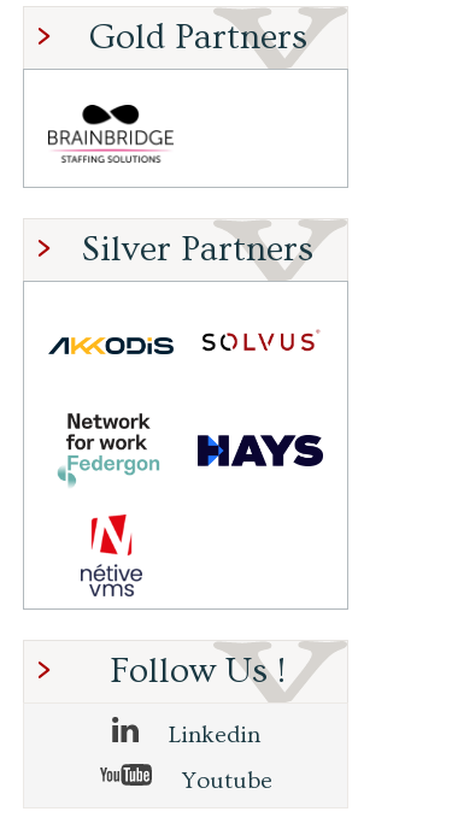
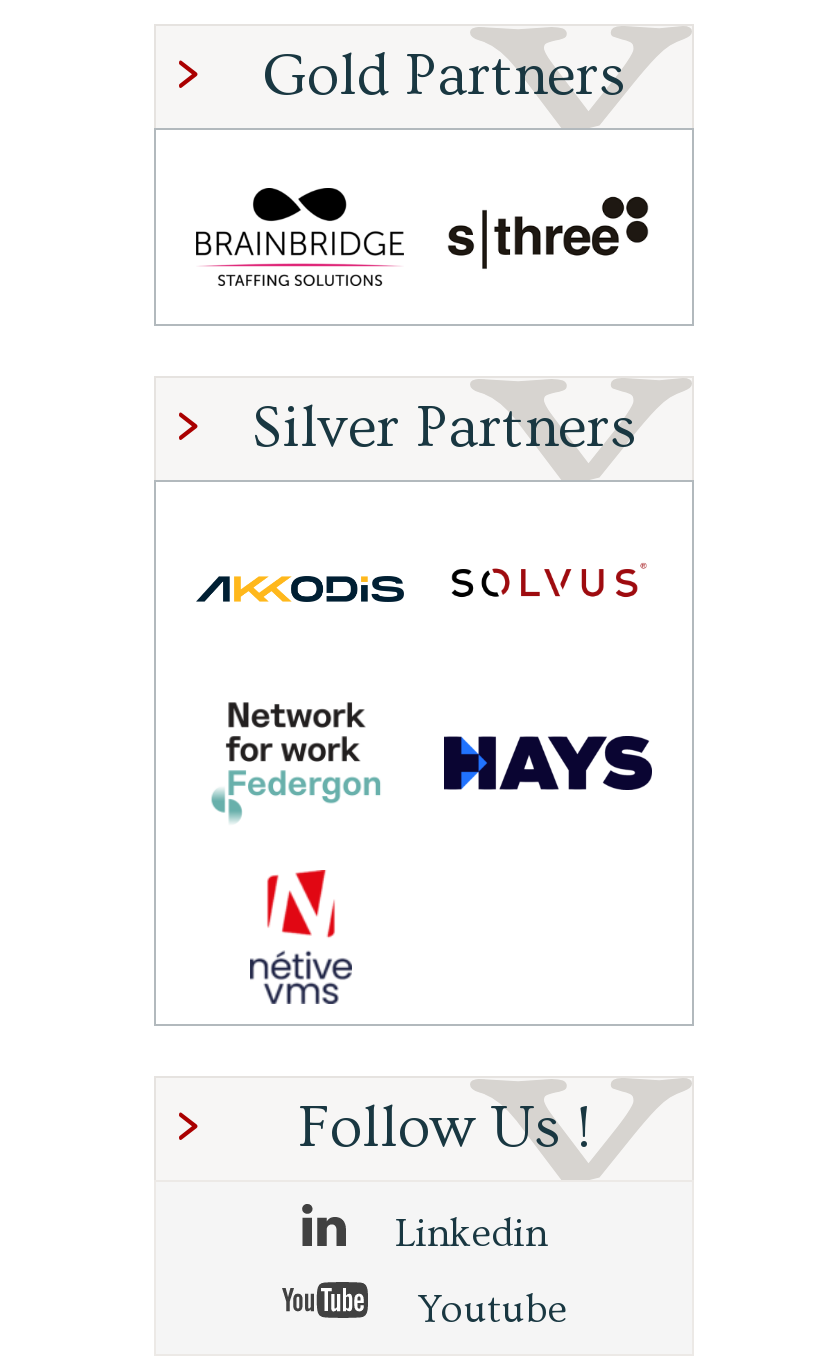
none -> [446,195,650,271] [image]

